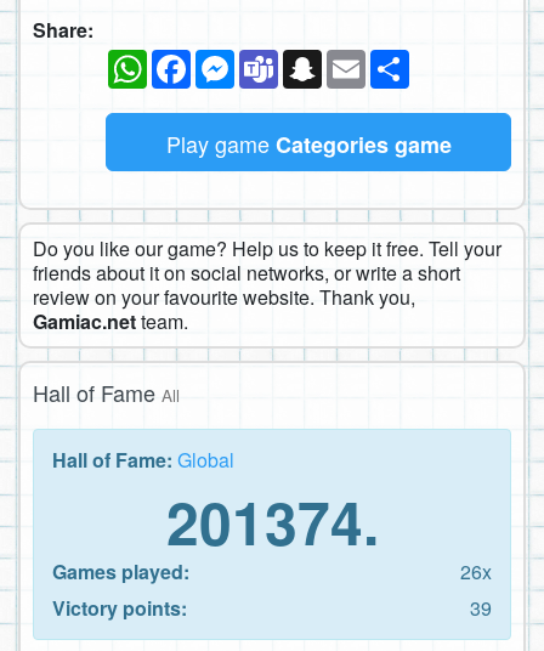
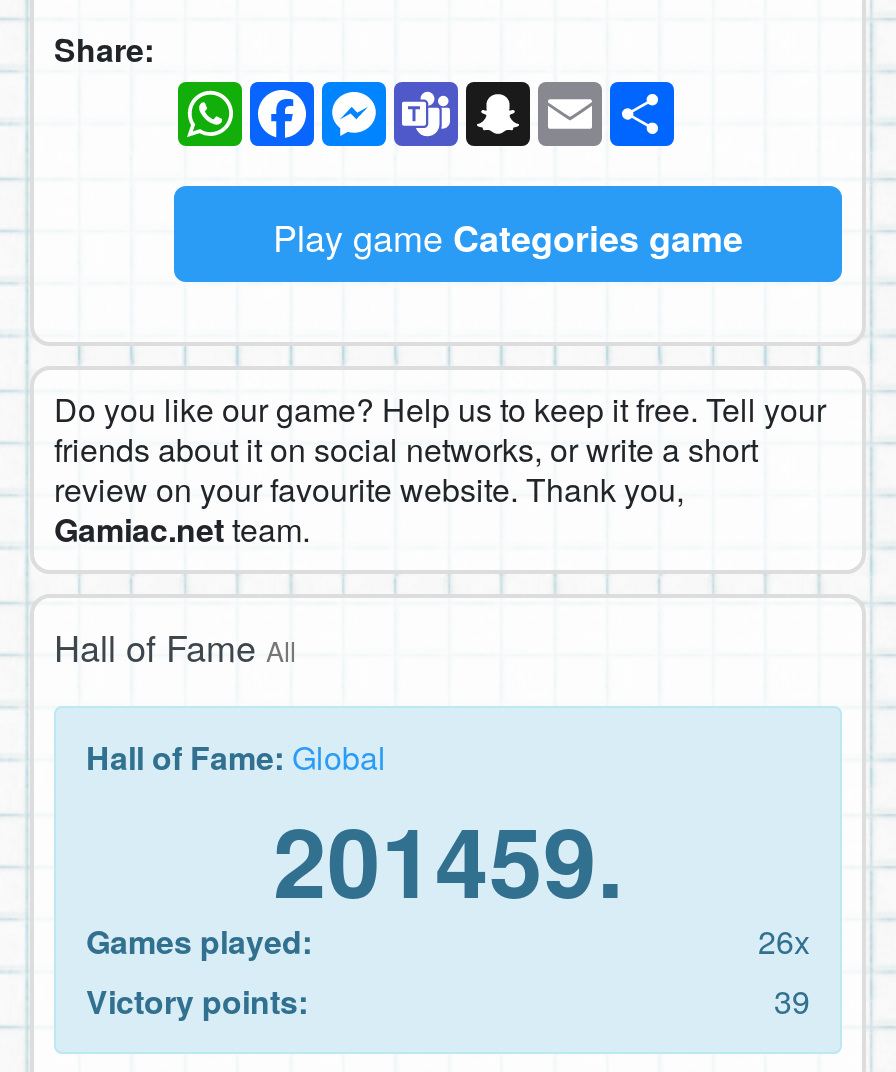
[166,480,378,563] 201374. -> [273,790,623,928] 201459.

